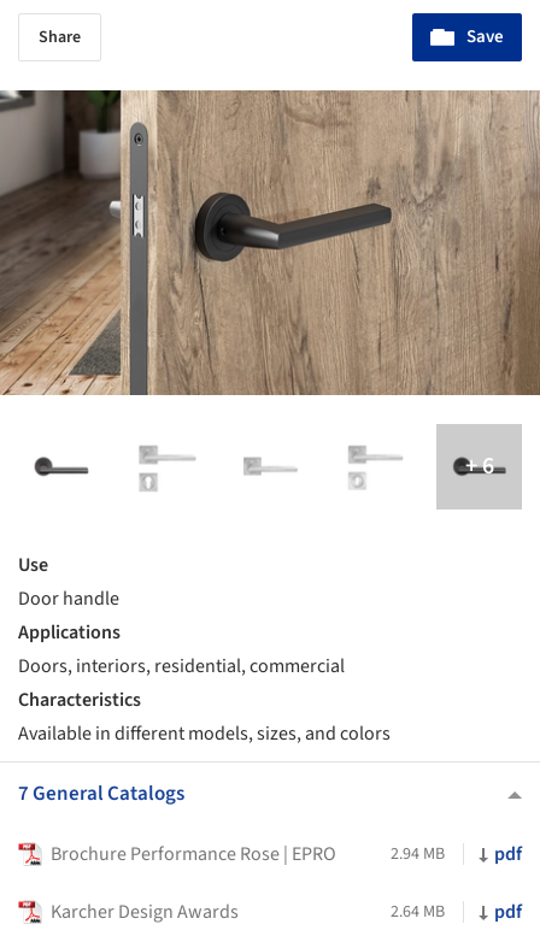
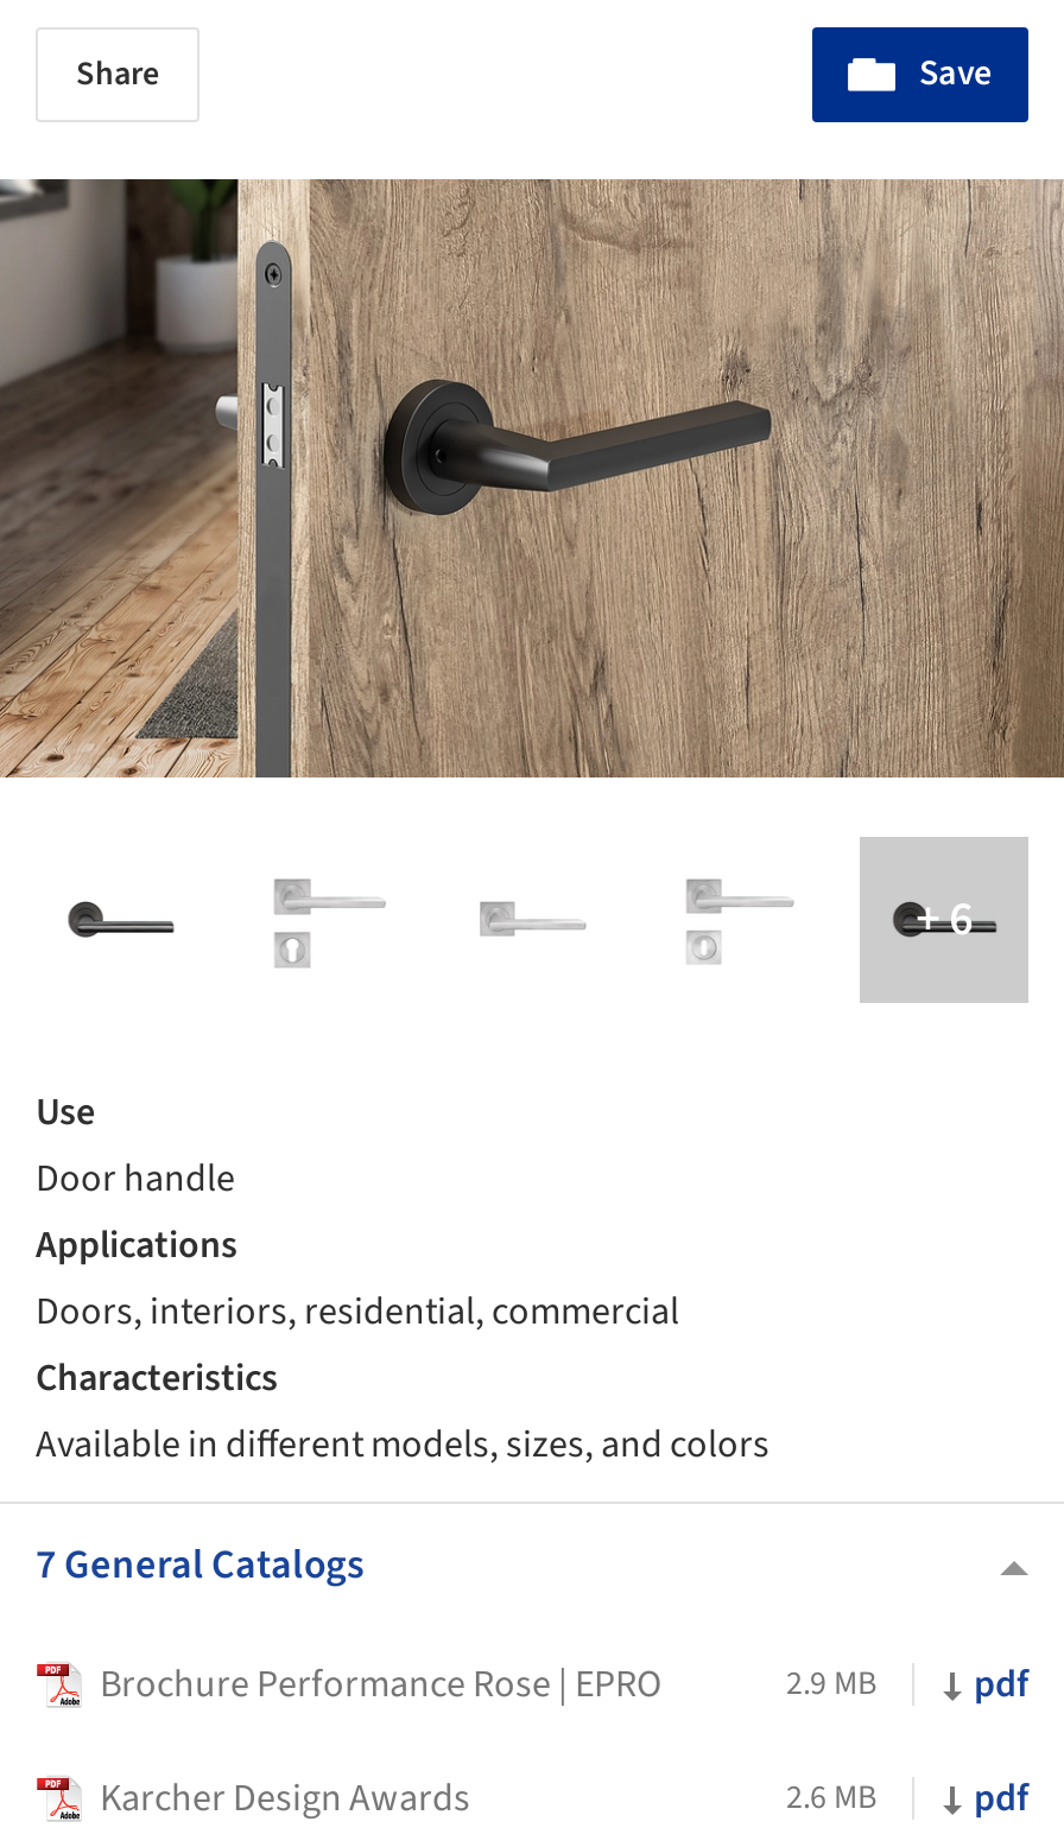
[391,842,445,866] 2.94 MB -> [786,1660,876,1707] 2.9 MB
[391,900,445,924] 2.64 MB -> [786,1774,876,1821] 2.6 MB

